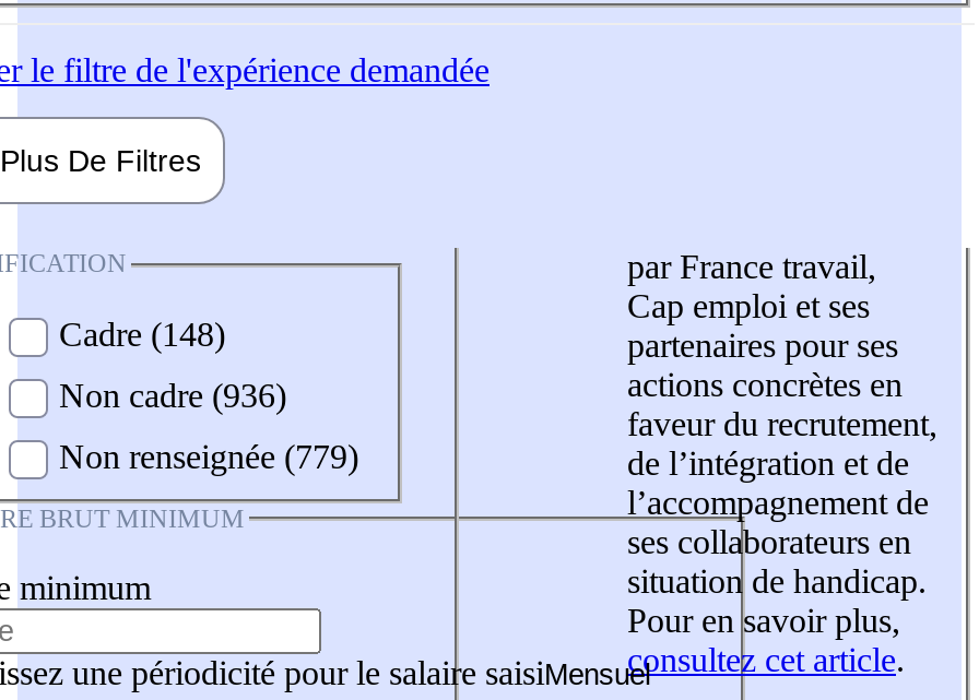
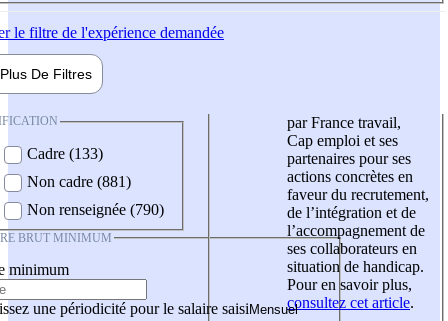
[59,315,225,352] Cadre (148) -> [27,145,103,162] Cadre (133)
[59,376,286,413] Non cadre (936) -> [27,173,131,190] Non cadre (881)
[59,437,358,475] Non renseignée (779) -> [27,201,164,218] Non renseignée (790)

